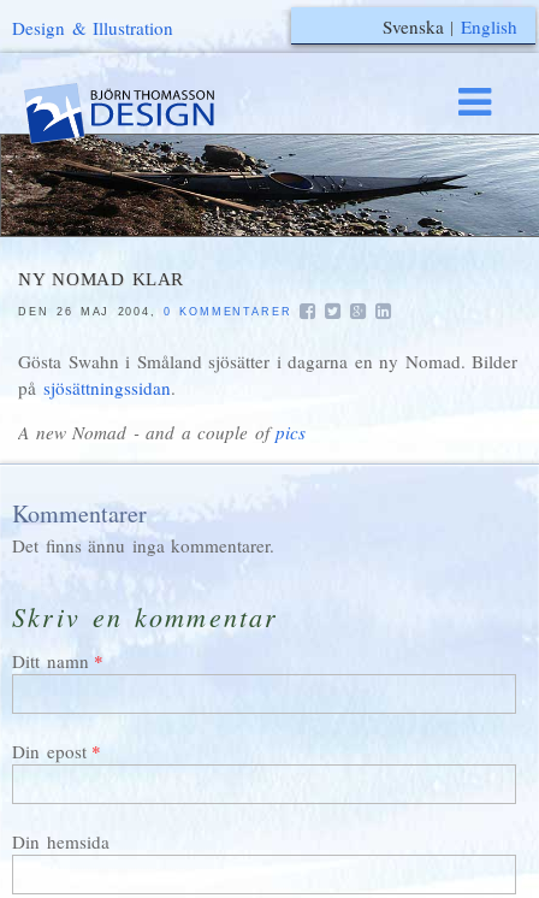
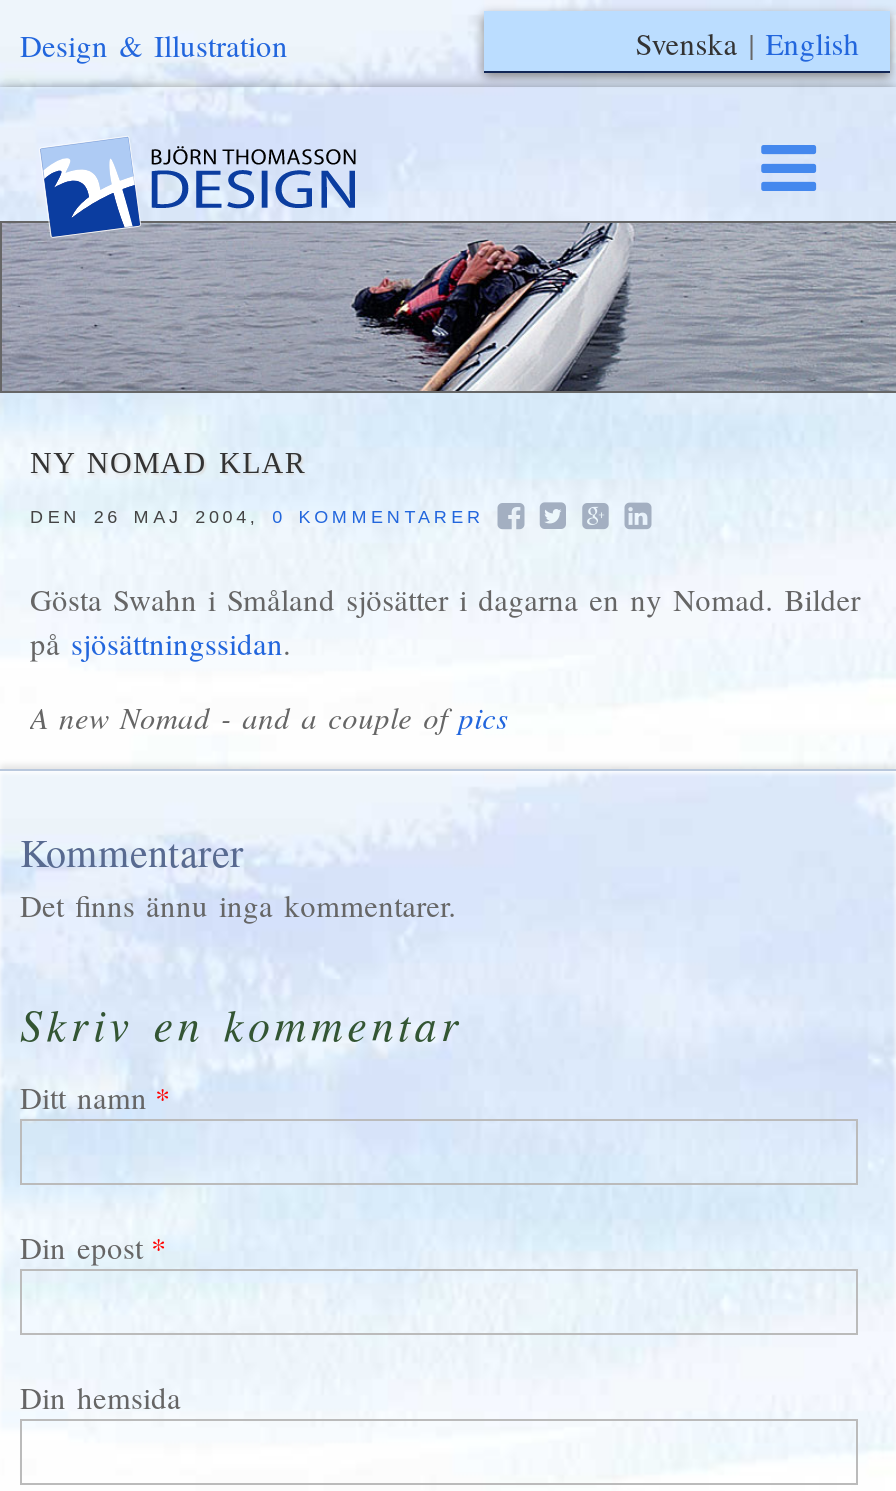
[4,134,535,237] [image] -> [6,221,890,393] [image]

